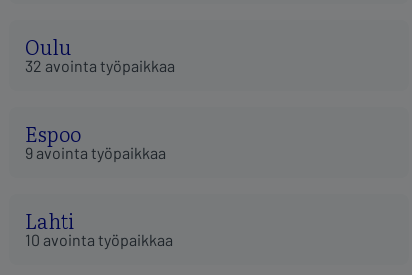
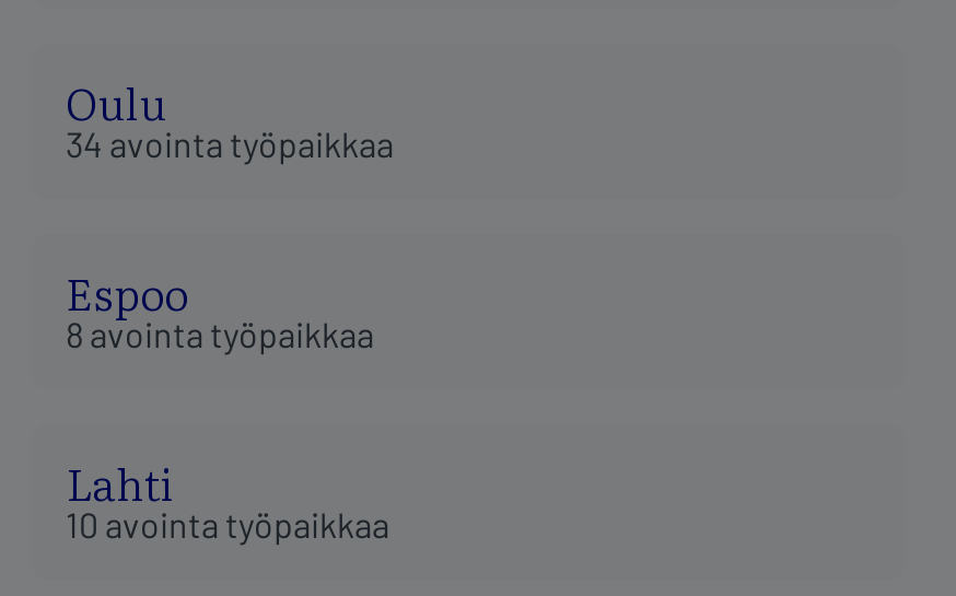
[25,56,175,75] 32 avointa työpaikkaa -> [66,122,394,164] 34 avointa työpaikkaa
[25,143,166,162] 9 avointa työpaikkaa -> [66,313,374,354] 8 avointa työpaikkaa

